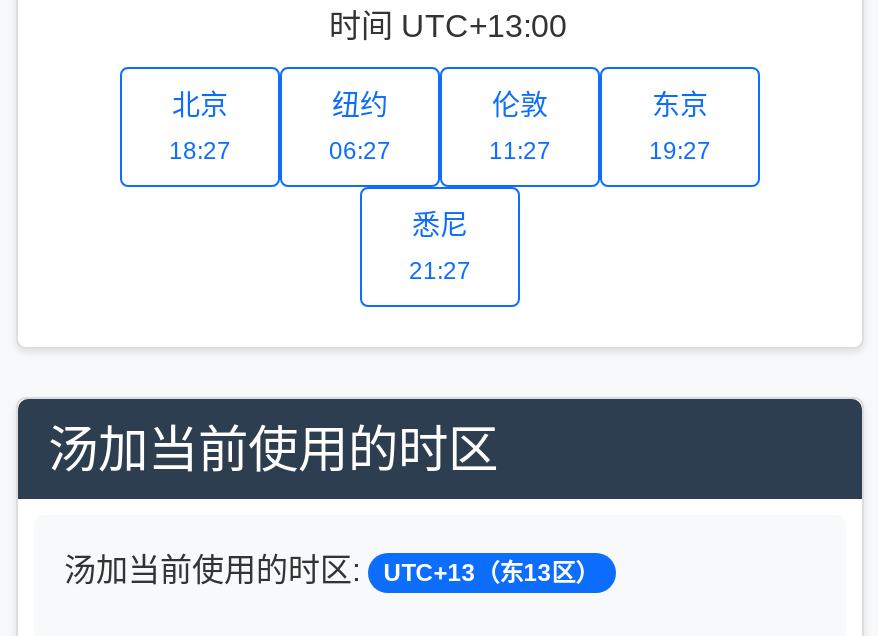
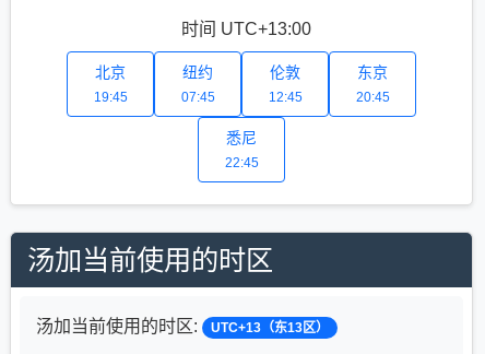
[169,137,231,165] 18:27 -> [93,90,127,105] 19:45
[329,137,391,165] 06:27 -> [181,90,215,105] 07:45
[489,137,551,165] 11:27 -> [268,90,302,105] 12:45
[649,137,711,165] 19:27 -> [356,90,389,105] 20:45
[409,257,471,285] 21:27 -> [224,155,258,170] 22:45

